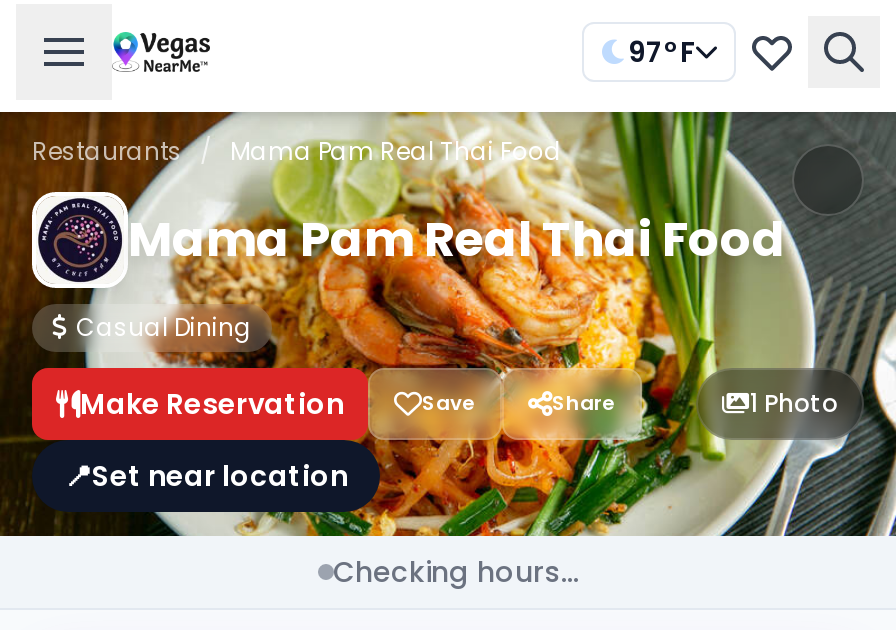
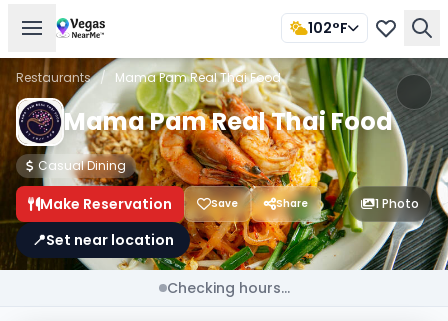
[628,32,696,72] 97°F -> [308,18,348,38] 102°F

